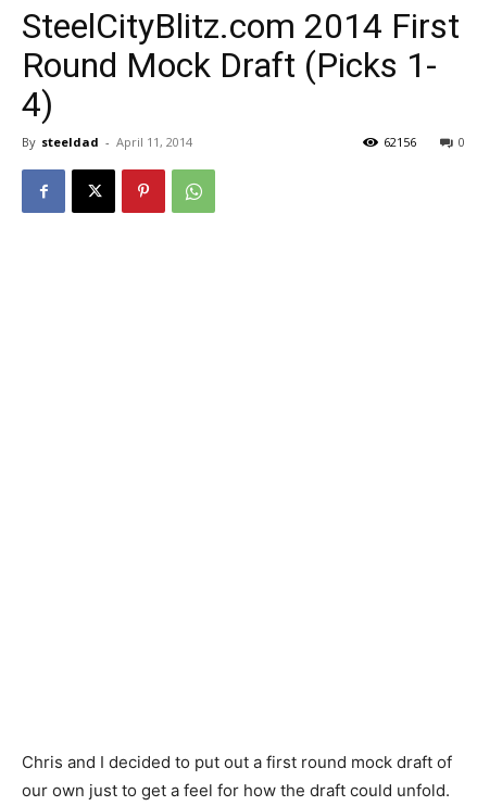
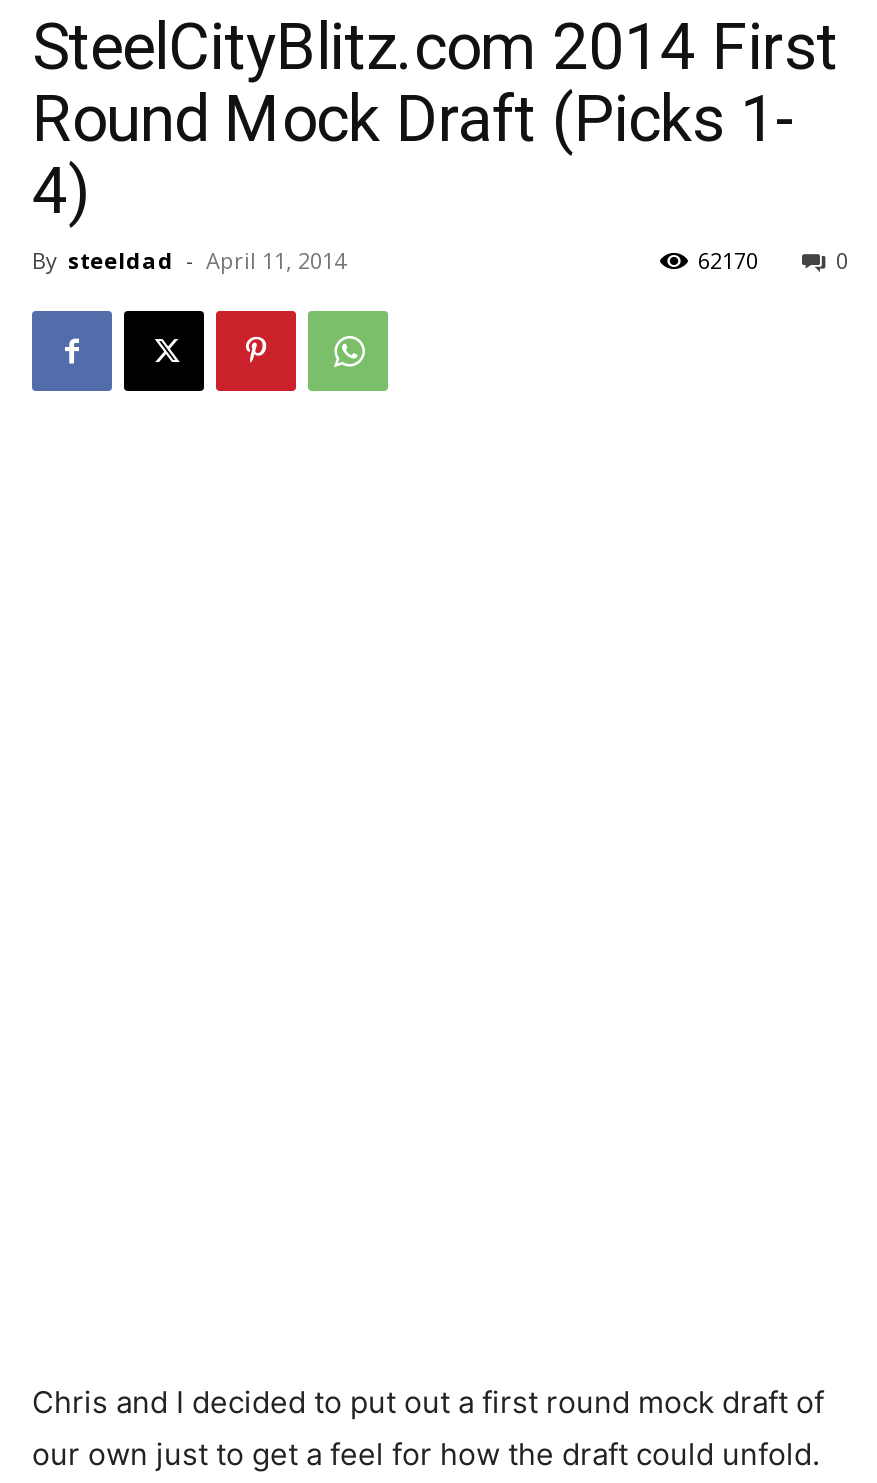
[384,134,416,150] 62156 -> [698,245,758,275] 62170

